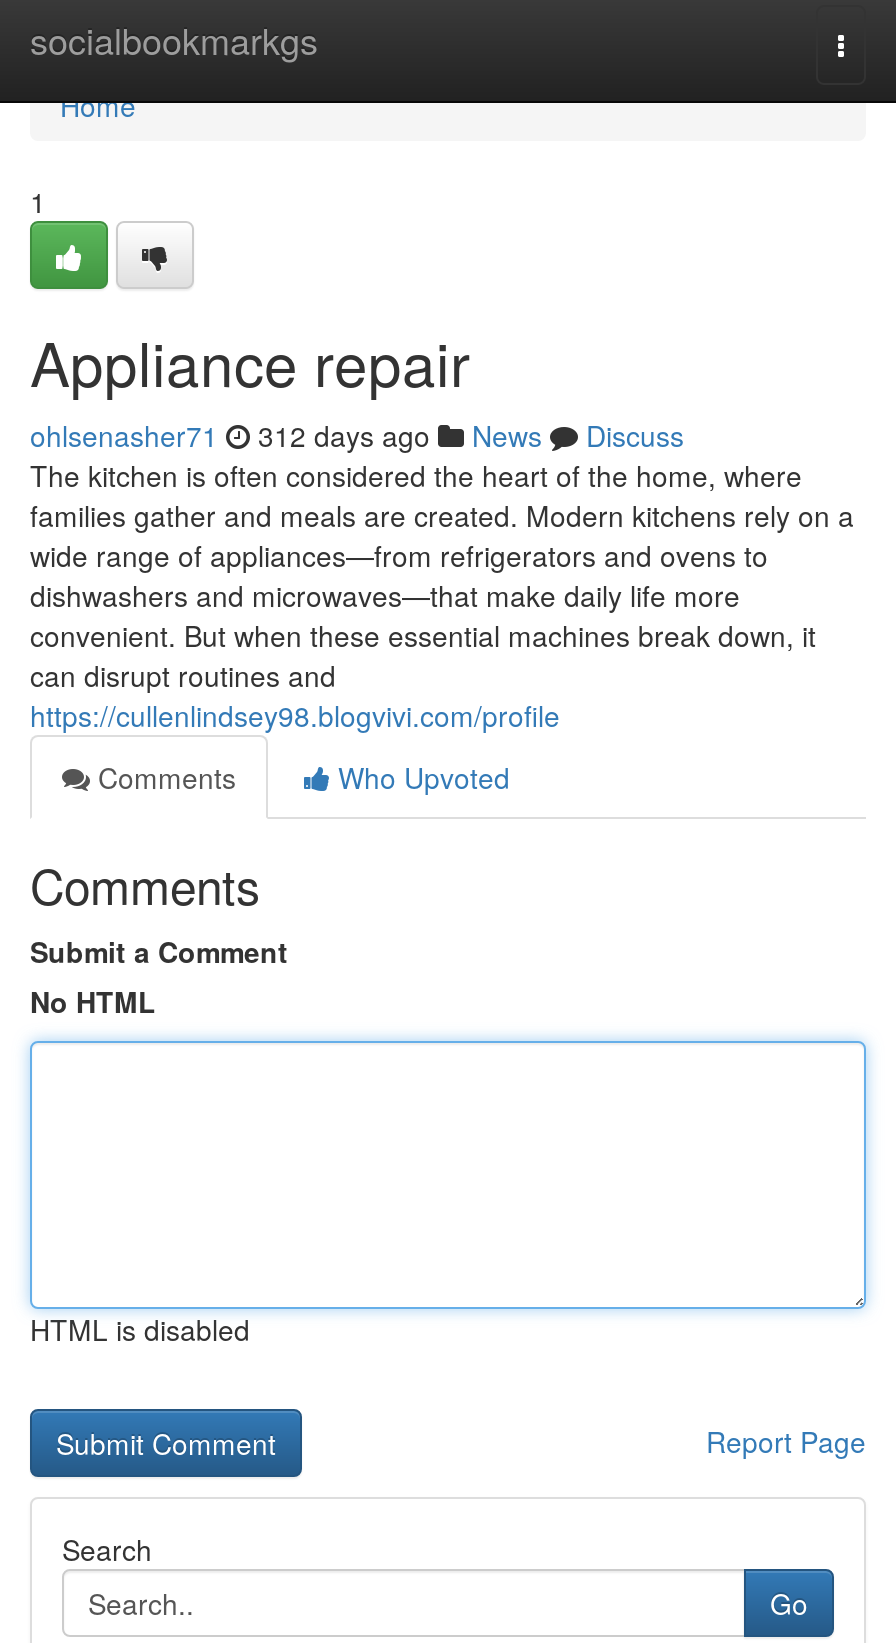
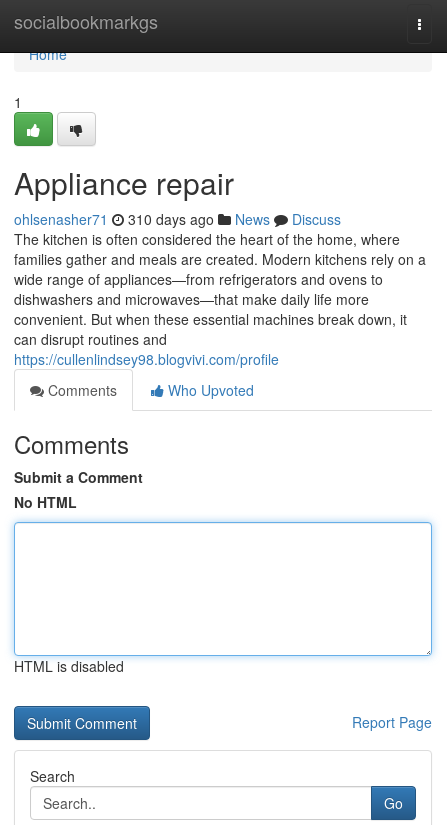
[30,415,684,455] ohlsenasher71 312 days ago News Discuss -> [14,209,341,229] ohlsenasher71 310 days ago News Discuss

